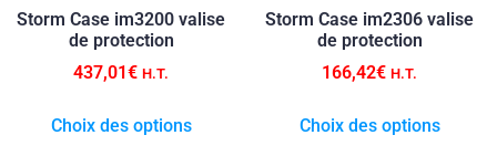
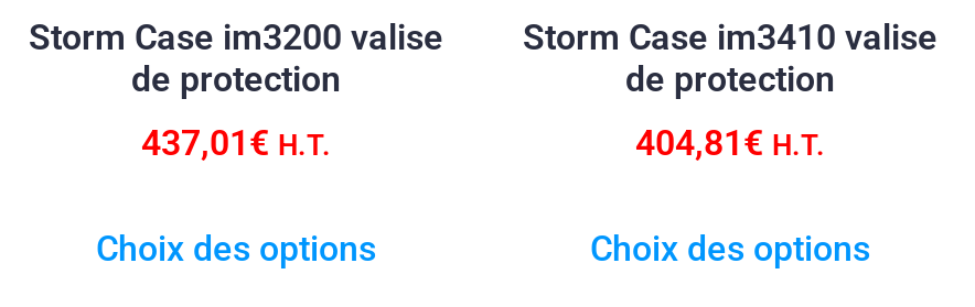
[265,8,474,29] Storm Case im2306 valise -> [523,16,938,57] Storm Case im3410 valise
[322,62,417,83] 166,42 € H.T. -> [635,121,825,163] 404,81 € H.T.

